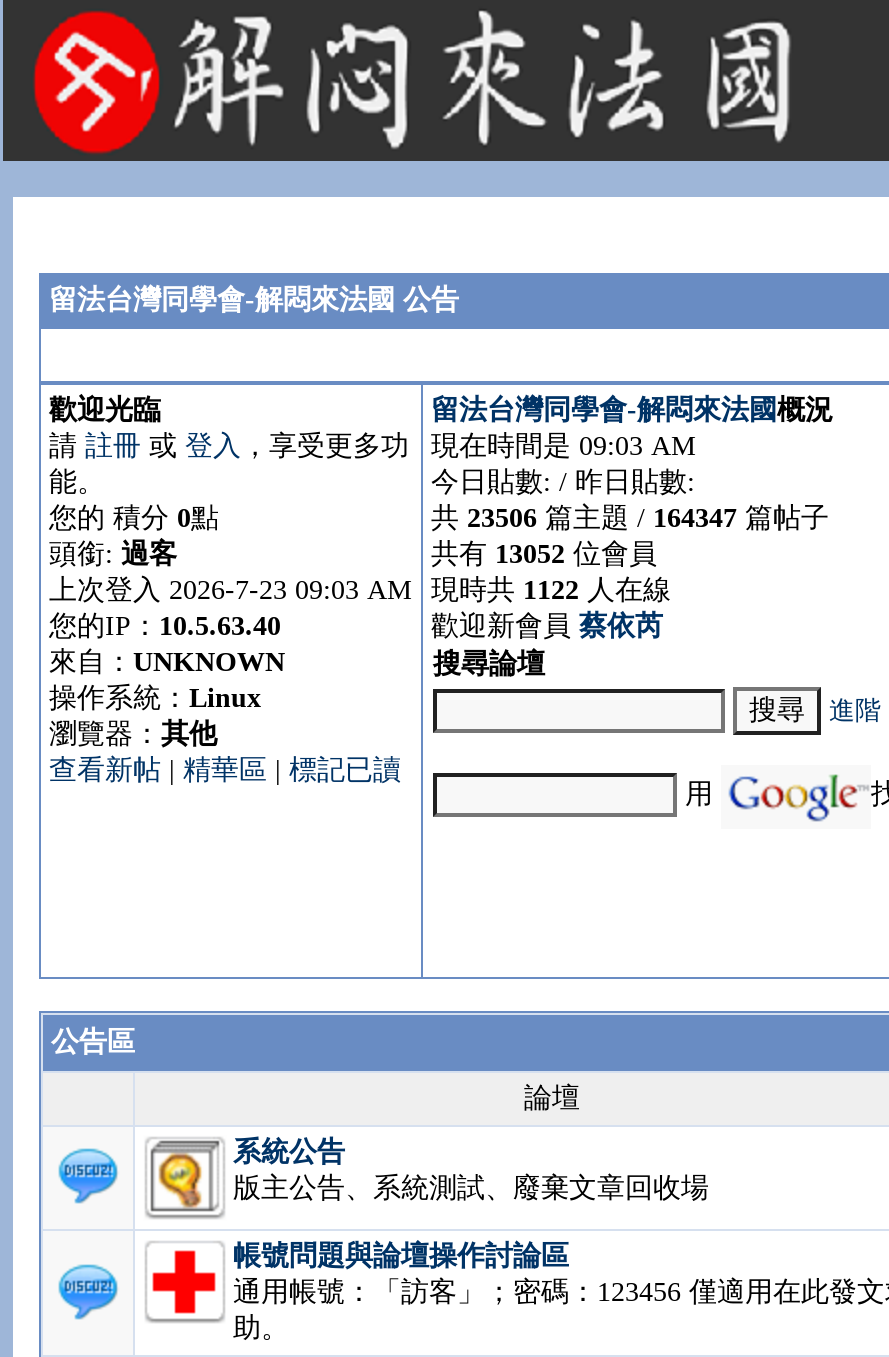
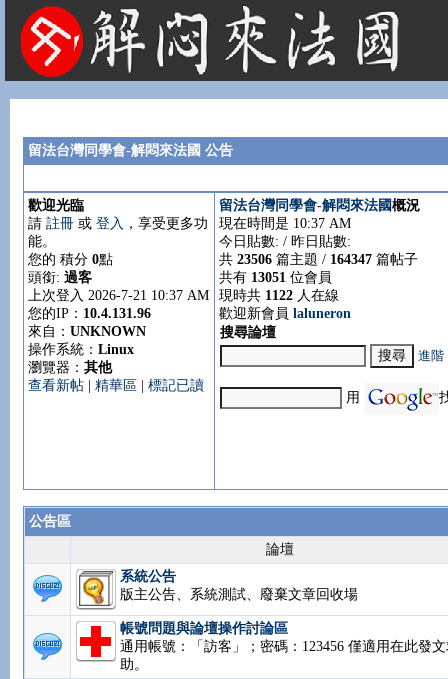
[431,431,695,461] 現在時間是 09:03 AM -> [219,216,351,231] 現在時間是 10:37 AM
[431,539,657,569] 共有13052位會員 -> [219,270,332,285] 共有13051位會員
[49,575,671,605] 上次登入 2026-7-23 09:03 AM 現時共1122人在線 -> [28,288,339,303] 上次登入 2026-7-21 10:37 AM 現時共1122人在線
[49,611,281,641] 您的IP：10.5.63.40 -> [28,306,151,321] 您的IP：10.4.131.96
[431,611,663,641] 歡迎新會員蔡依芮 -> [219,306,351,321] 歡迎新會員laluneron

